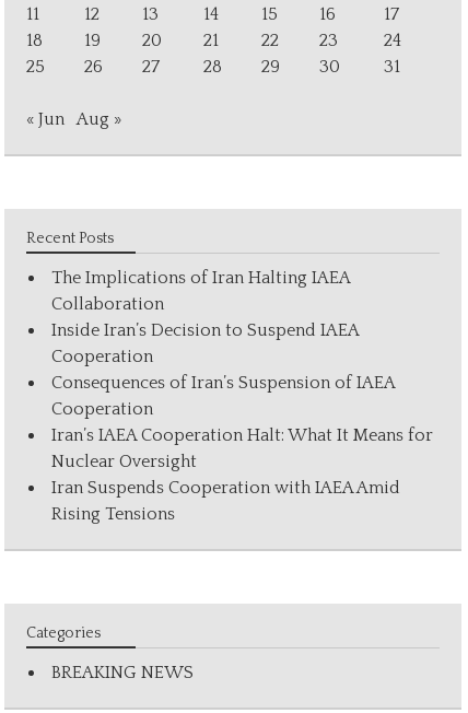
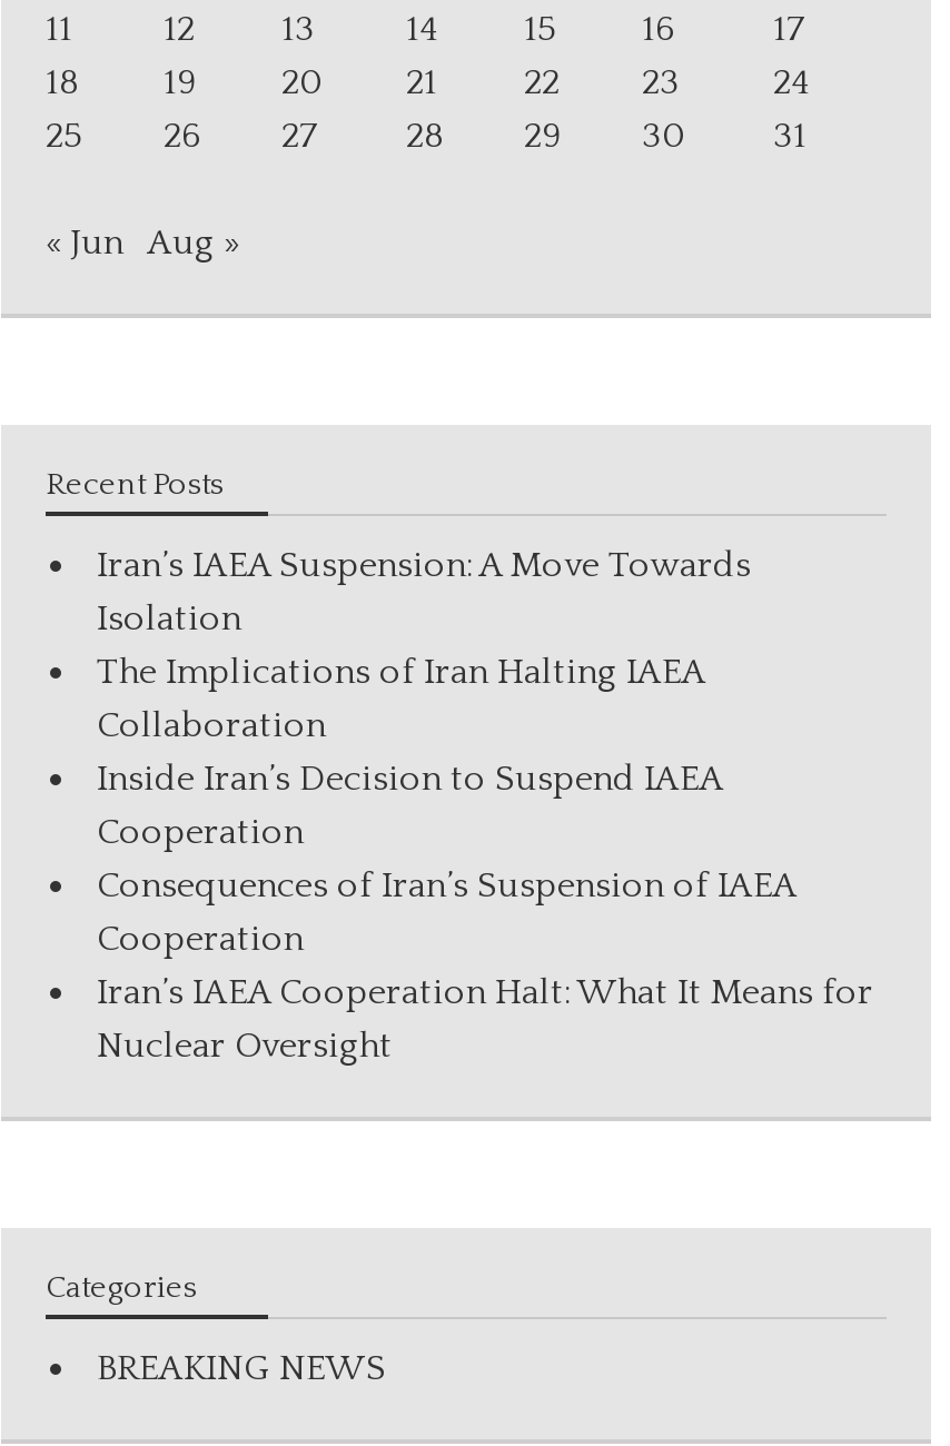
none -> [97,545,751,638] Iran’s IAEA Suspension: A Move Towards | Isolation
moved [51,268,433,471] -> [97,652,873,1066]: The Implications of Iran Halting IAEA | Collaboration | Inside Iran’s Decision to Suspend IAEA | Cooperation | Consequences of Iran’s Suspension of IAEA | Cooperation | Iran’s IAEA Cooperation Halt: What It Means for | Nuclear Oversight
[51,478,400,524] Iran Suspends Cooperation with IAEA Amid | Rising Tensions -> none

